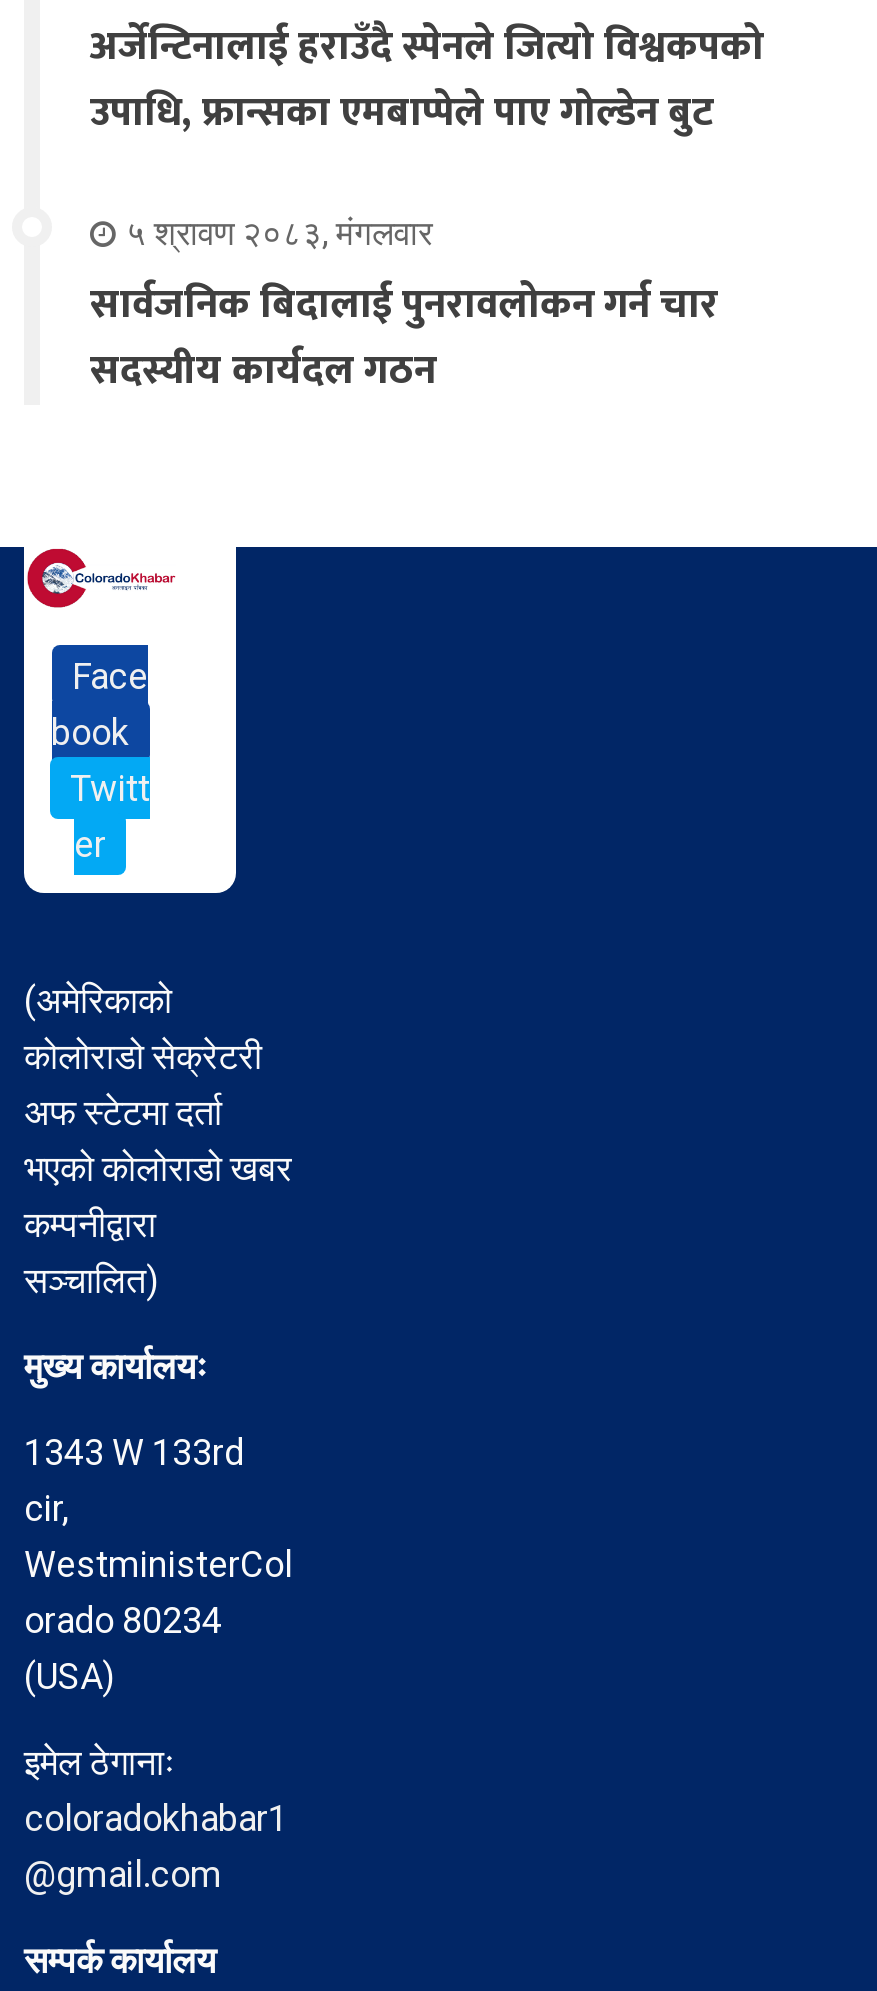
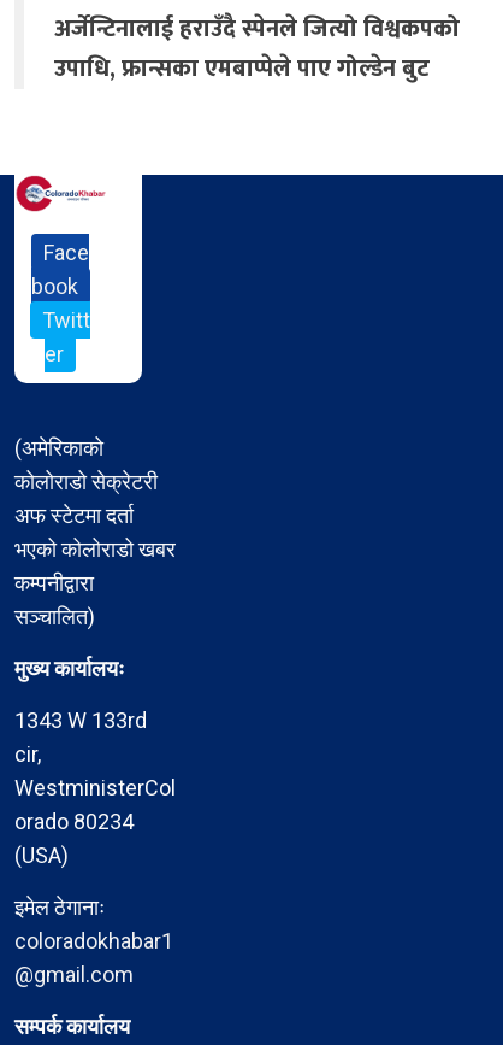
[90,212,718,404] ५ श्रावण २०८३, मंगलवार | सार्वजनिक बिदालाई पुनरावलोकन गर्न चार | सदस्यीय कार्यदल गठन -> none

